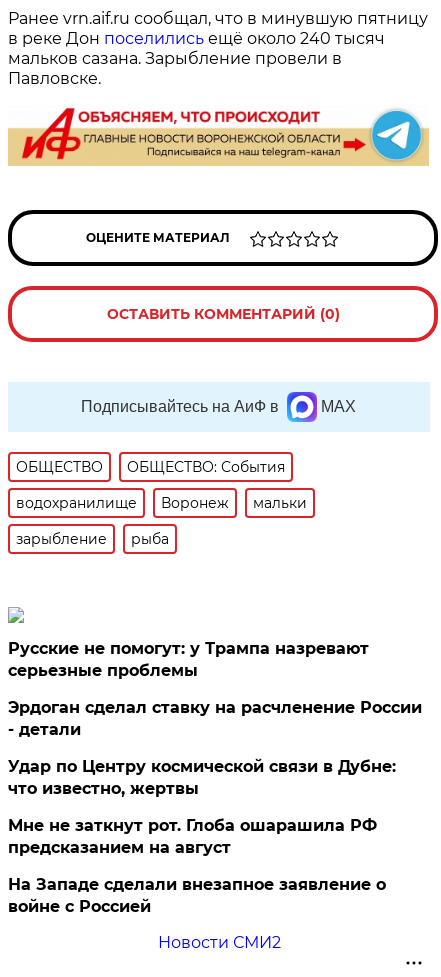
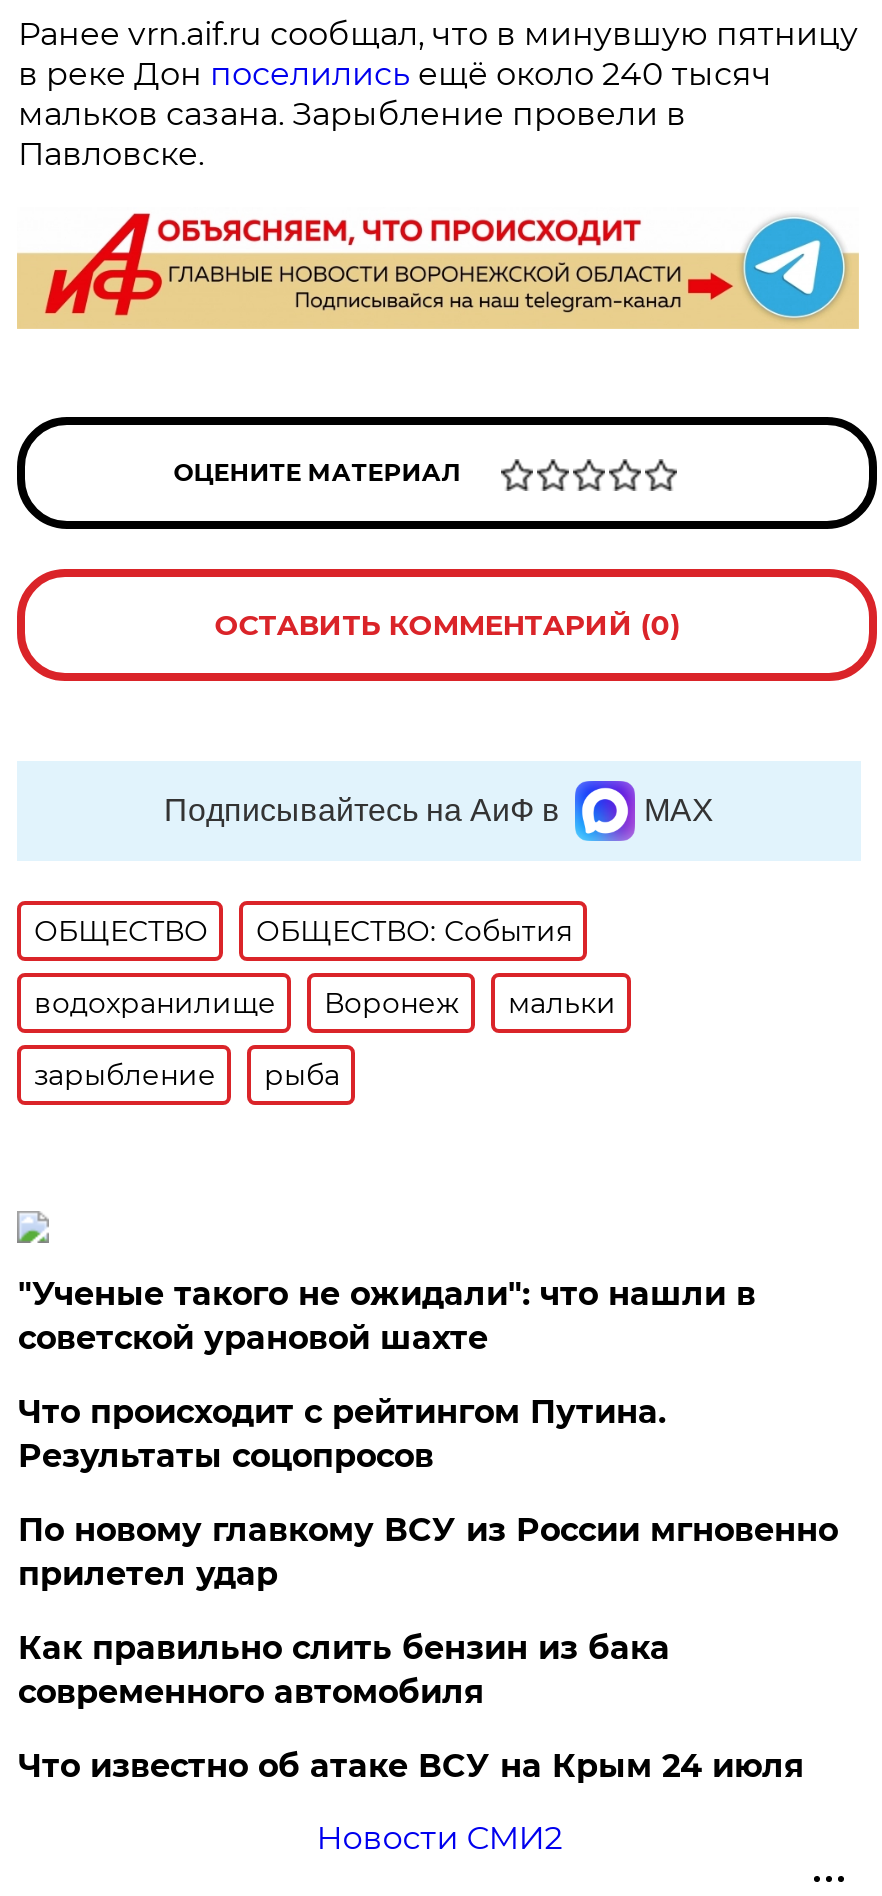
[8,639,369,680] Русские не помогут: у Трампа назревают | серьезные проблемы -> [18,1275,756,1357] "Ученые такого не ожидали": что нашли в | советской урановой шахте
[8,698,422,739] Эрдоган сделал ставку на расчленение России | - детали -> [18,1393,666,1475] Что происходит с рейтингом Путина. | Результаты соцопросов
[8,757,396,798] Удар по Центру космической связи в Дубне: | что известно, жертвы -> [18,1511,838,1593] По новому главкому ВСУ из России мгновенно | прилетел удар
[8,816,377,857] Мне не заткнут рот. Глоба ошарашила РФ | предсказанием на август -> [18,1629,670,1711] Как правильно слить бензин из бака | современного автомобиля
[8,875,386,916] На Западе сделали внезапное заявление о | войне с Россией -> [18,1747,804,1785] Что известно об атаке ВСУ на Крым 24 июля

